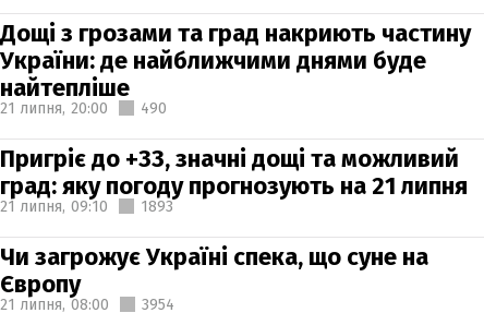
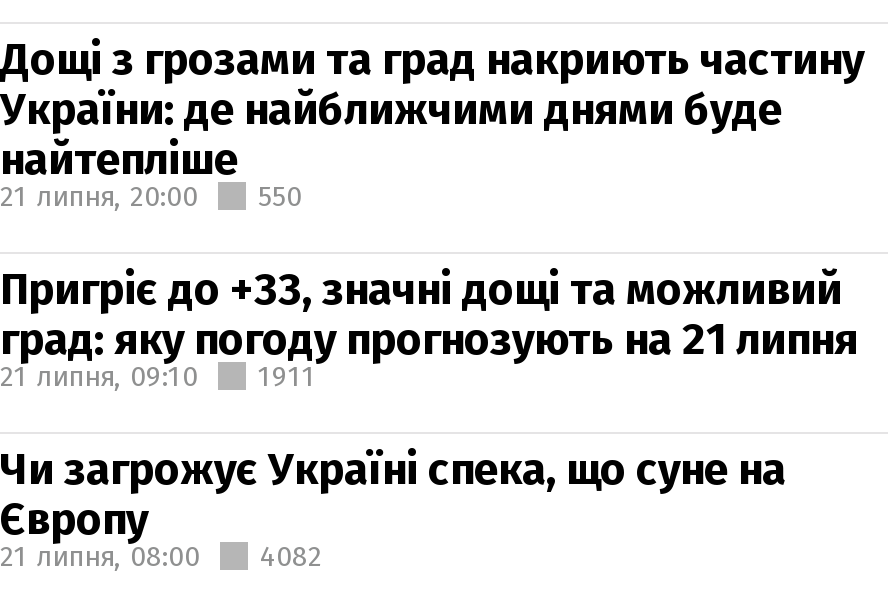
[0,99,167,117] 21 липня, 20:00 490 -> [0,179,302,213] 21 липня, 20:00 550
[141,197,173,215] 1893 -> [258,359,316,393] 1911
[0,295,174,314] 21 липня, 08:00 3954 -> [0,539,322,573] 21 липня, 08:00 4082

